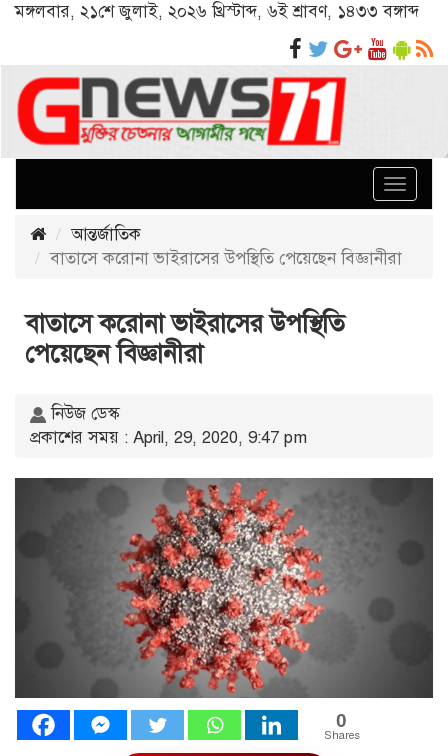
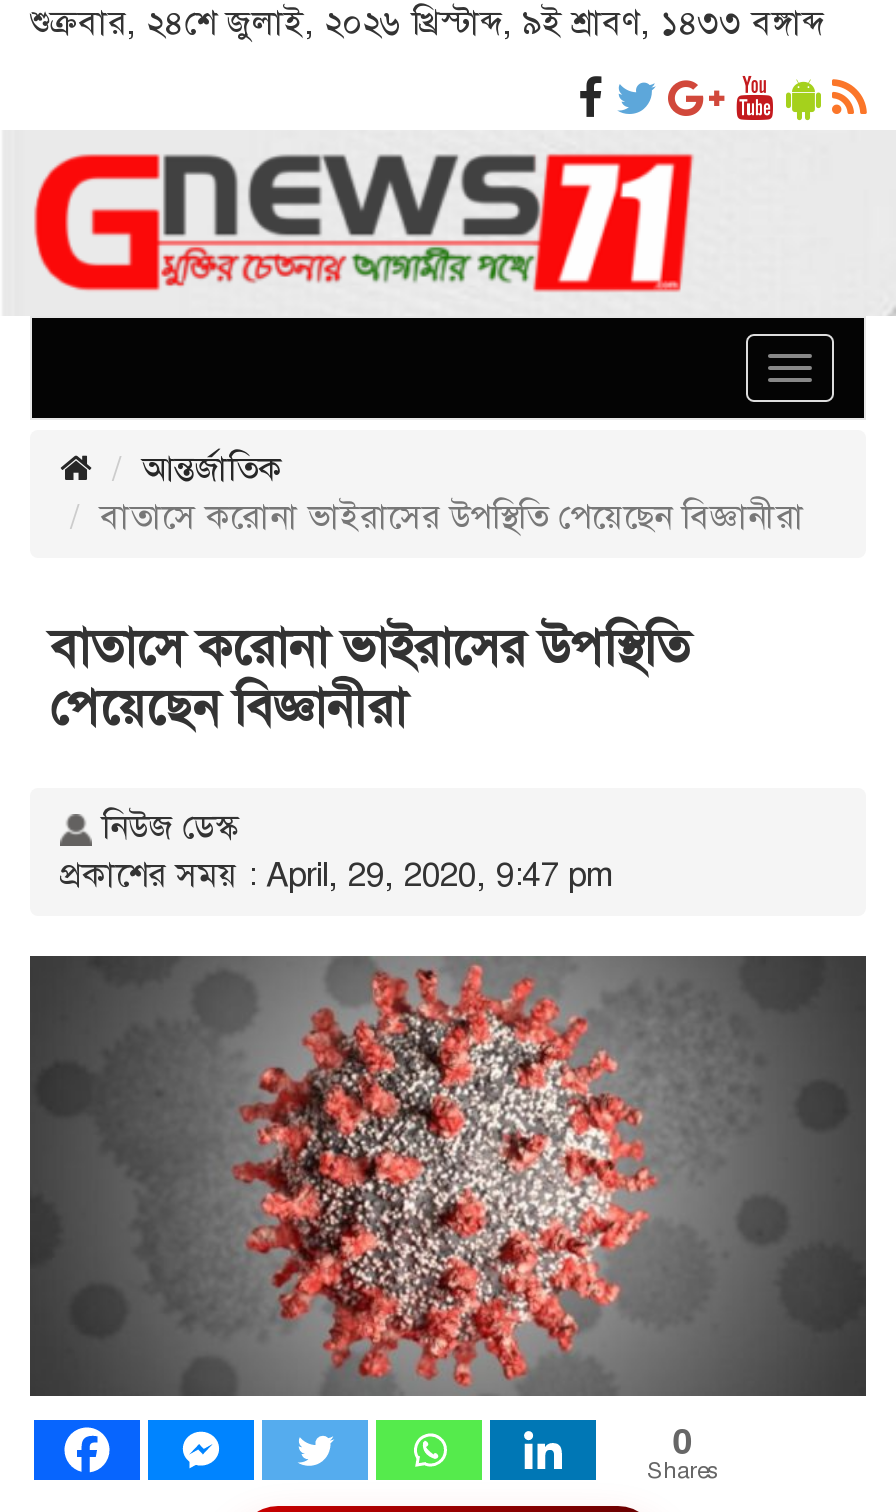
[15,1,419,22] মঙ্গলবার, ২১শে জুলাই, ২০২৬ খ্রিস্টাব্দ, ৬ই শ্রাবণ, ১৪৩৩ বঙ্গাব্দ -> [30,2,824,44] শুক্রবার, ২৪শে জুলাই, ২০২৬ খ্রিস্টাব্দ, ৯ই শ্রাবণ, ১৪৩৩ বঙ্গাব্দ

